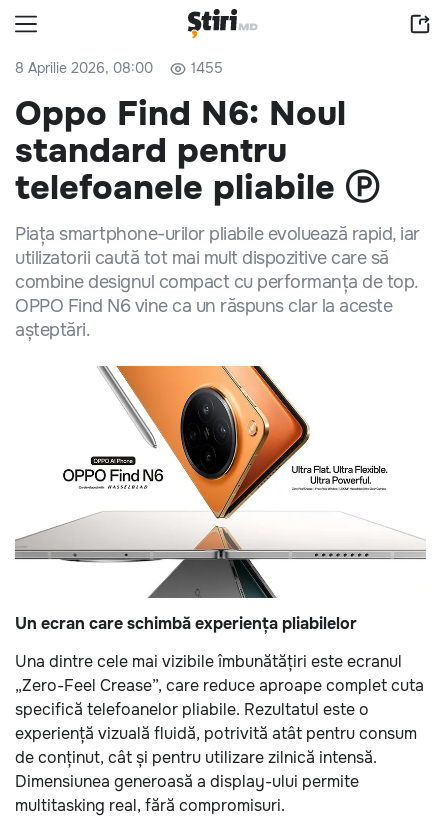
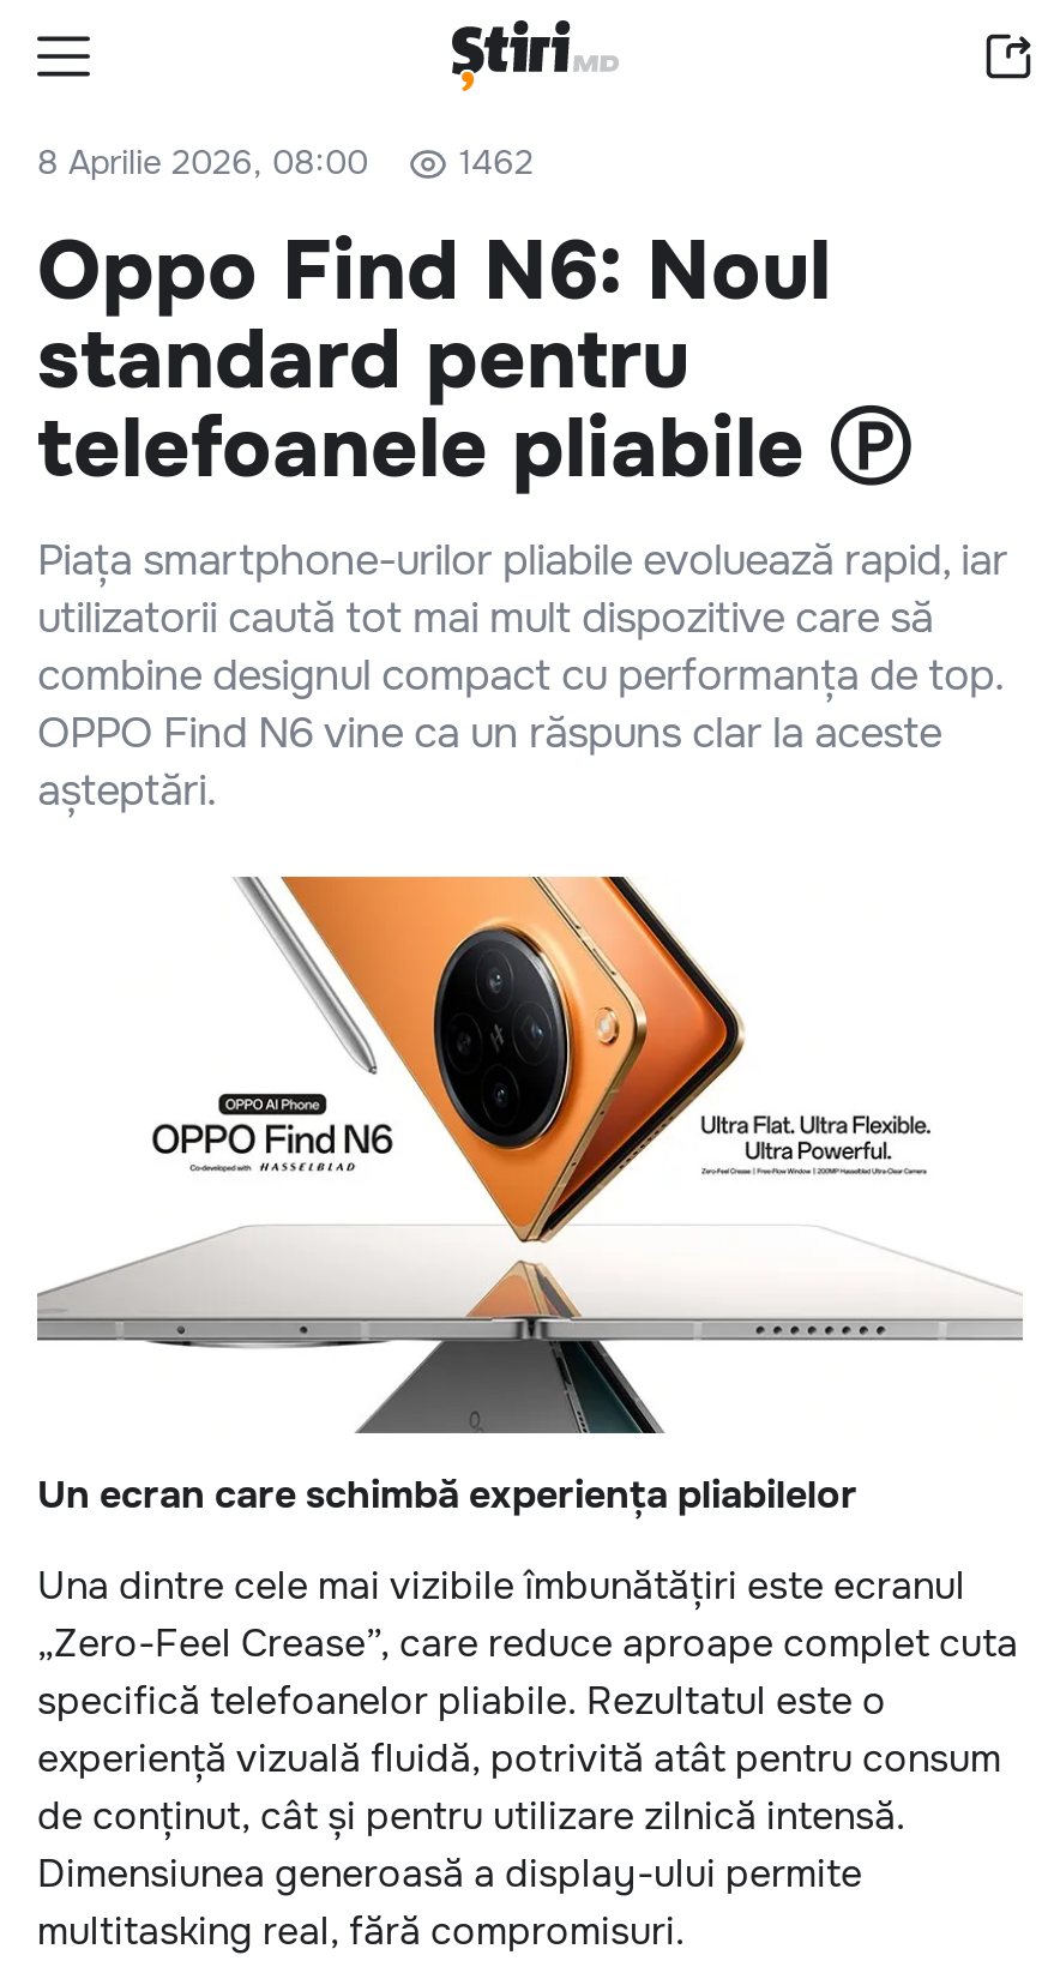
[191,59,223,77] 1455 -> [459,140,534,184] 1462

